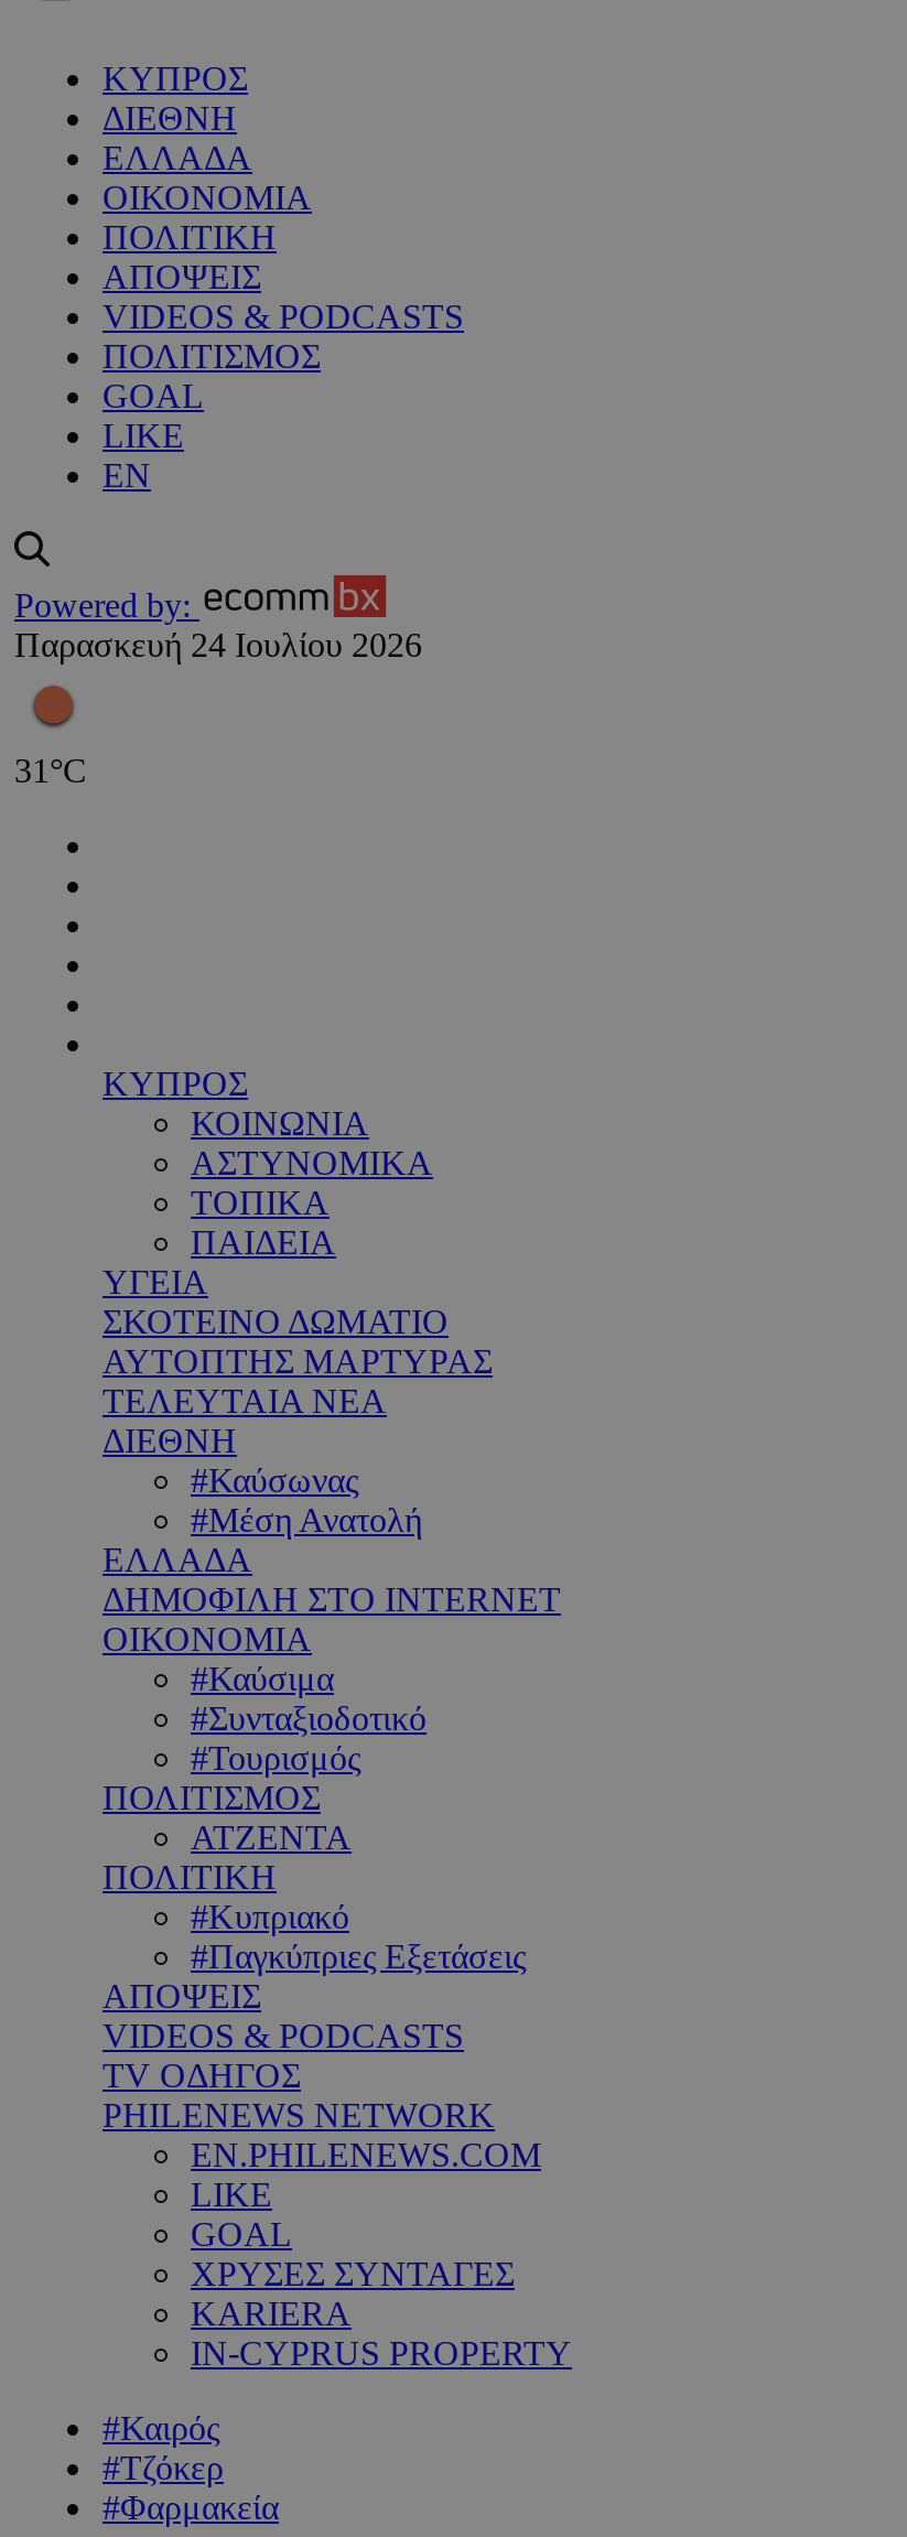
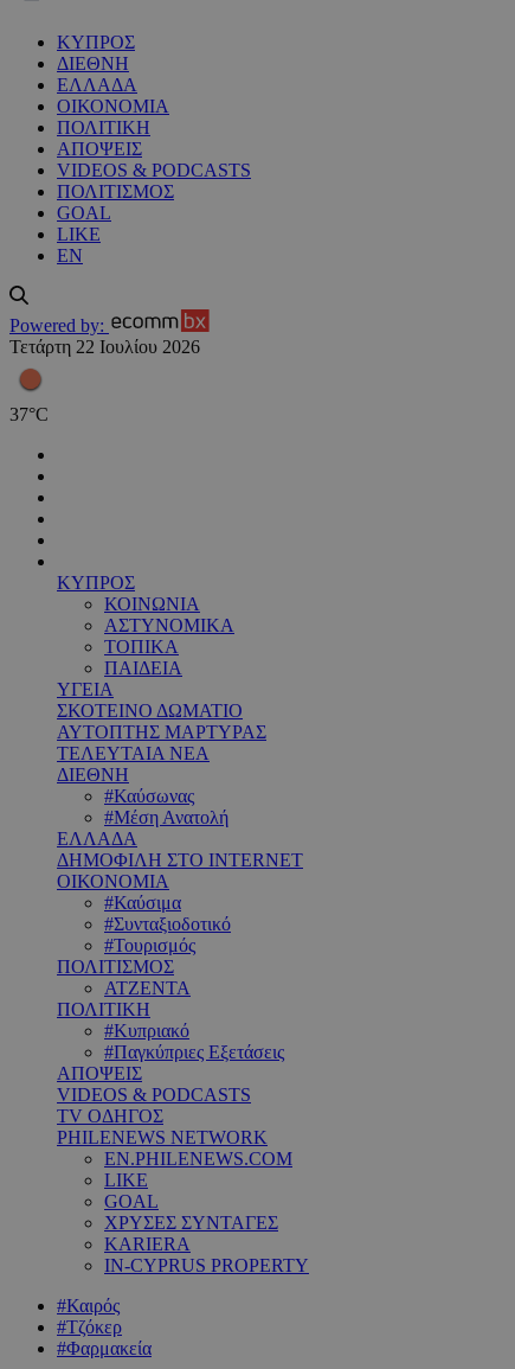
[14,626,422,664] Παρασκευή 24 Ιουλίου 2026 -> [9,337,200,357] Τετάρτη 22 Ιουλίου 2026
[14,752,87,790] 31 °C -> [9,404,49,425] 37 °C

